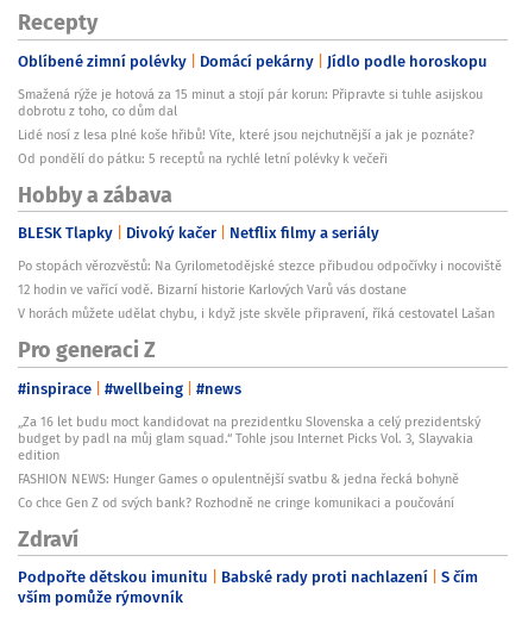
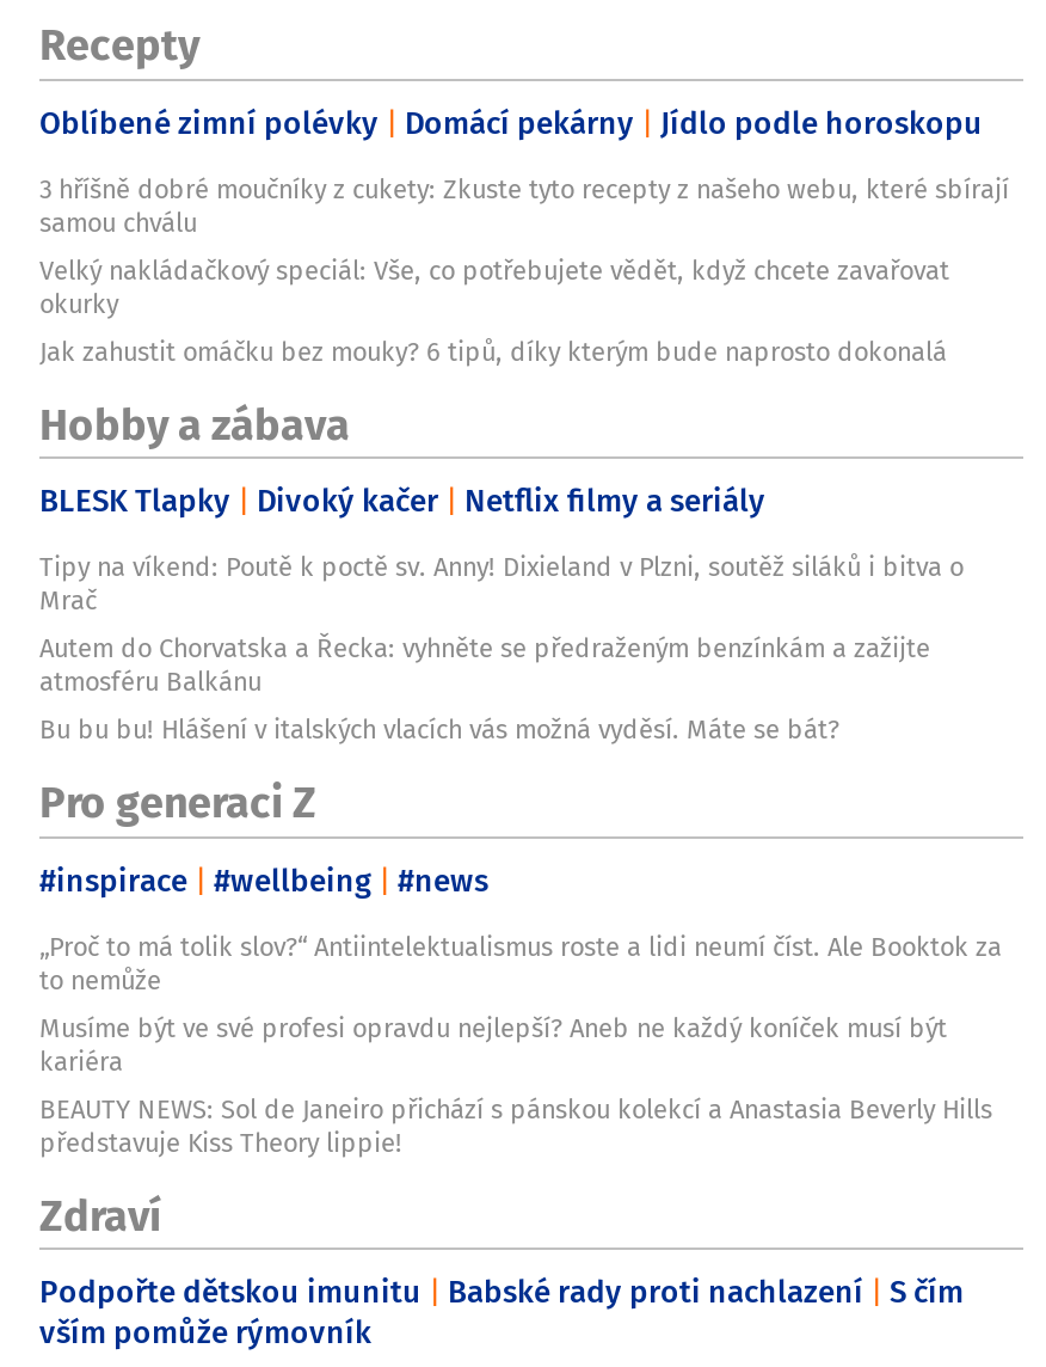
[18,84,483,168] Smažená rýže je hotová za 15 minut a stojí pár korun: Připravte si tuhle asijskou | dobrotu z toho, co dům dal | Lidé nosí z lesa plné koše hřibů! Víte, které jsou nejchutnější a jak je poznáte? | Od pondělí do pátku: 5 receptů na rychlé letní polévky k večeři -> [39,169,1009,370] 3 hříšně dobré moučníky z cukety: Zkuste tyto recepty z našeho webu, které sbírají | samou chválu | Velký nakládačkový speciál: Vše, co potřebujete vědět, když chcete zavařovat | okurky | Jak zahustit omáčku bez mouky? 6 tipů, díky kterým bude naprosto dokonalá
[18,256,502,323] Po stopách věrozvěstů: Na Cyrilometodějské stezce přibudou odpočívky i nocoviště | 12 hodin ve vařící vodě. Bizarní historie Karlových Varů vás dostane | V horách můžete udělat chybu, i když jste skvěle připravení, říká cestovatel Lašan -> [39,548,964,749] Tipy na víkend: Poutě k poctě sv. Anny! Dixieland v Plzni, soutěž siláků i bitva o | Mrač | Autem do Chorvatska a Řecka: vyhněte se předraženým benzínkám a zažijte | atmosféru Balkánu | Bu bu bu! Hlášení v italských vlacích vás možná vyděsí. Máte se bát?
[18,412,480,512] „Za 16 let budu moct kandidovat na prezidentku Slovenska a celý prezidentský | budget by padl na můj glam squad.“ Tohle jsou Internet Picks Vol. 3, Slayvakia | edition | FASHION NEWS: Hunger Games o opulentnější svatbu & jedna řecká bohyně | Co chce Gen Z od svých bank? Rozhodně ne cringe komunikaci a poučování -> [39,927,1002,1161] „Proč to má tolik slov?“ Antiintelektualismus roste a lidi neumí číst. Ale Booktok za | to nemůže | Musíme být ve své profesi opravdu nejlepší? Aneb ne každý koníček musí být | kariéra | BEAUTY NEWS: Sol de Janeiro přichází s pánskou kolekcí a Anastasia Beverly Hills | představuje Kiss Theory lippie!

